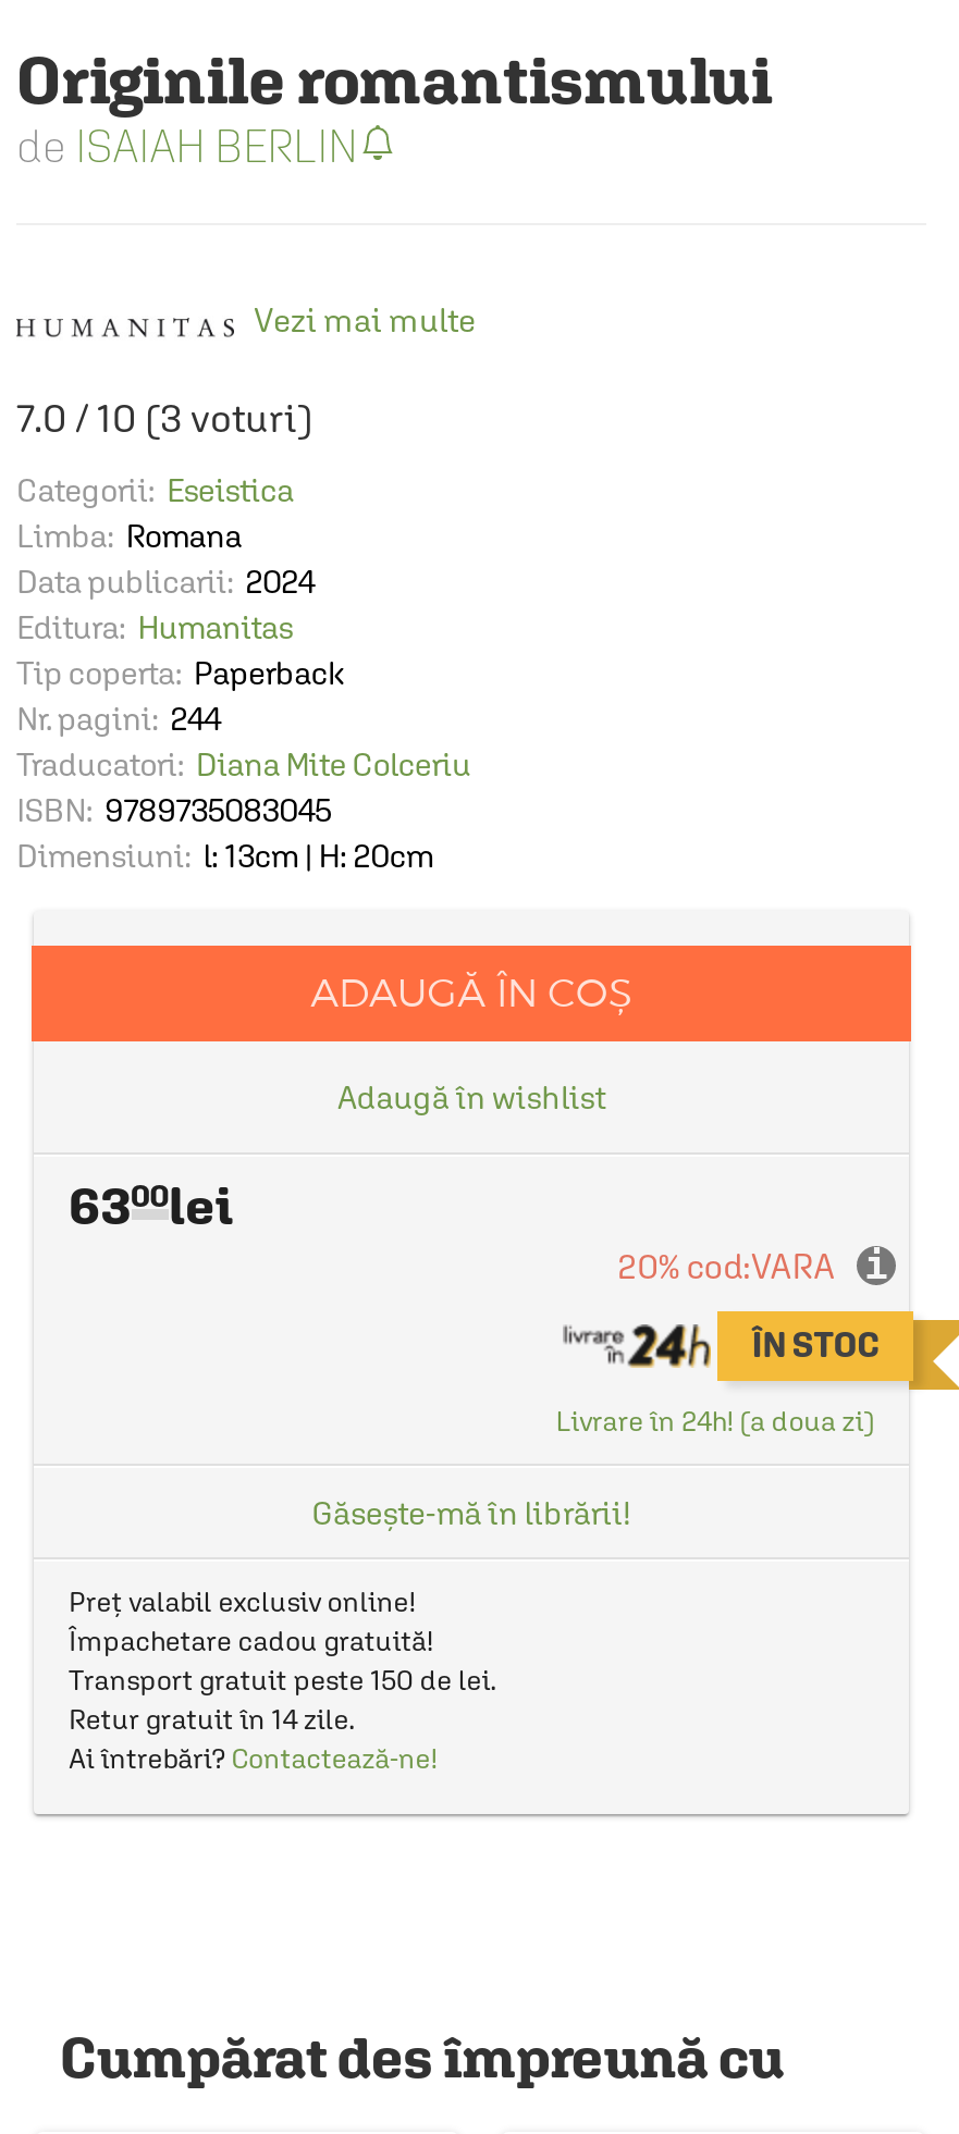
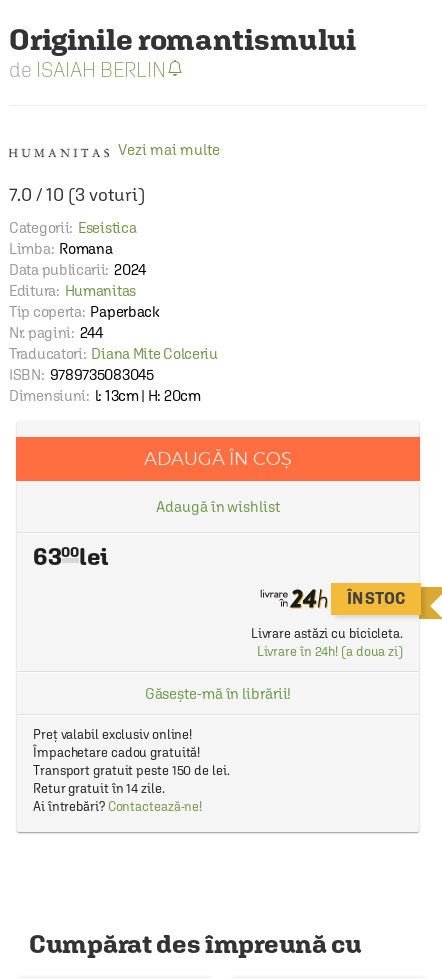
[618,1241,888,1286] 20% cod:VARA | i -> none
moved [752,1323,878,1365] -> [347,589,405,608]: ÎN STOC
none -> [251,626,403,641] Livrare astăzi cu bicicleta.

